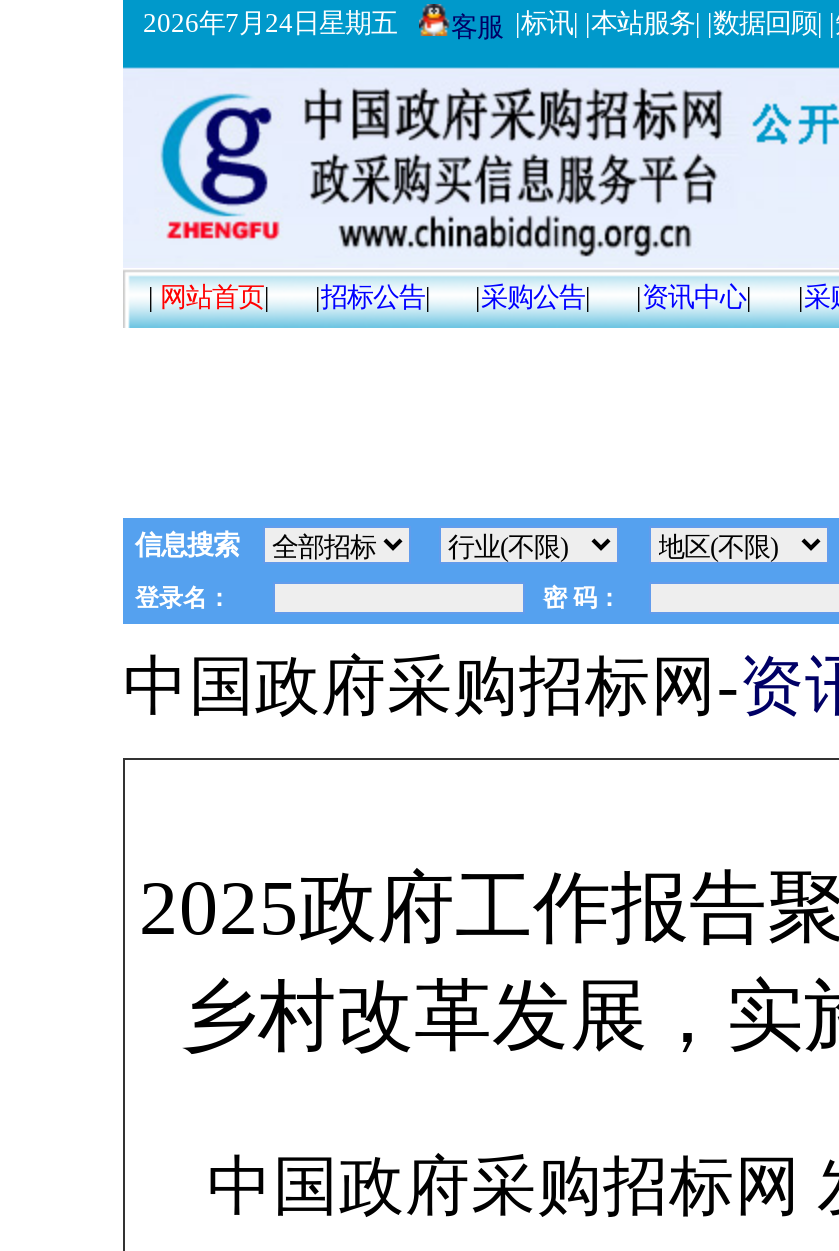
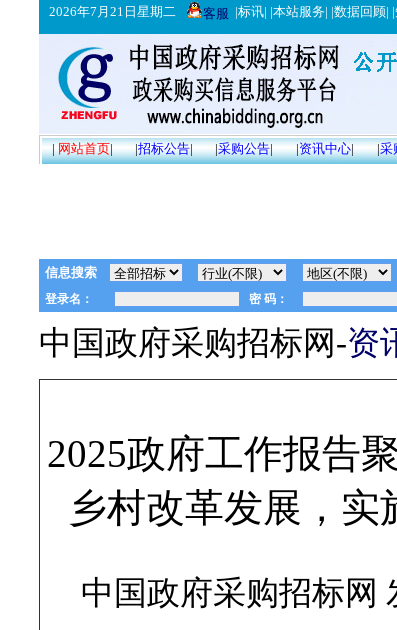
[143,8,397,38] 2026年7月24日星期五 -> [49,4,176,19] 2026年7月21日星期二

